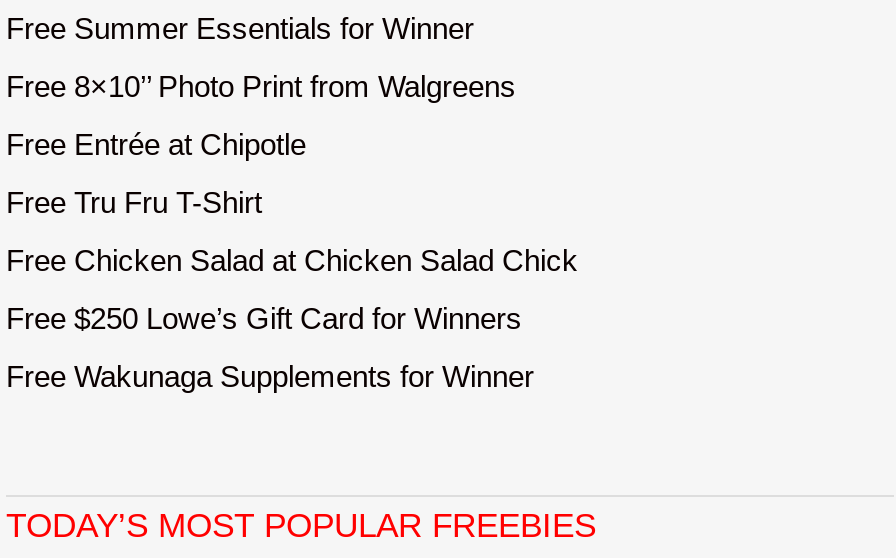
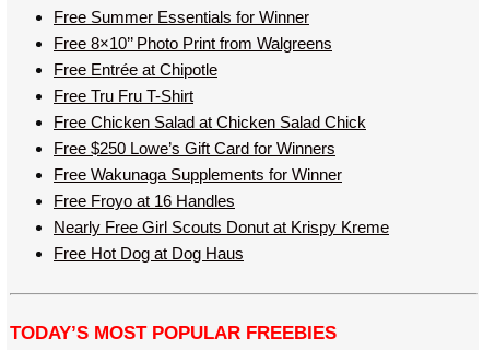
moved [6,243,578,277] -> [54,112,366,131]: Free Chicken Salad at Chicken Salad Chick
moved [6,301,522,335] -> [54,138,335,157]: Free $250 Lowe’s Gift Card for Winners
moved [6,359,534,393] -> [54,165,342,183]: Free Wakunaga Supplements for Winner
none -> [54,191,389,262] Free Froyo at 16 Handles | Nearly Free Girl Scouts Donut at Krispy Kreme | Free Hot Dog at Dog Haus

